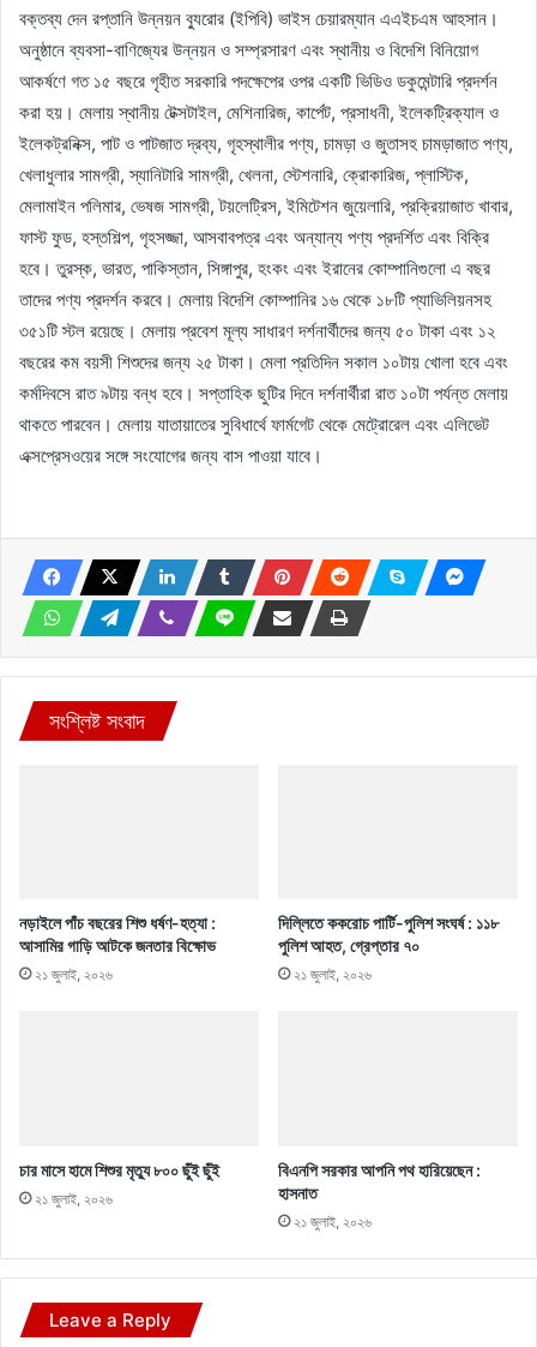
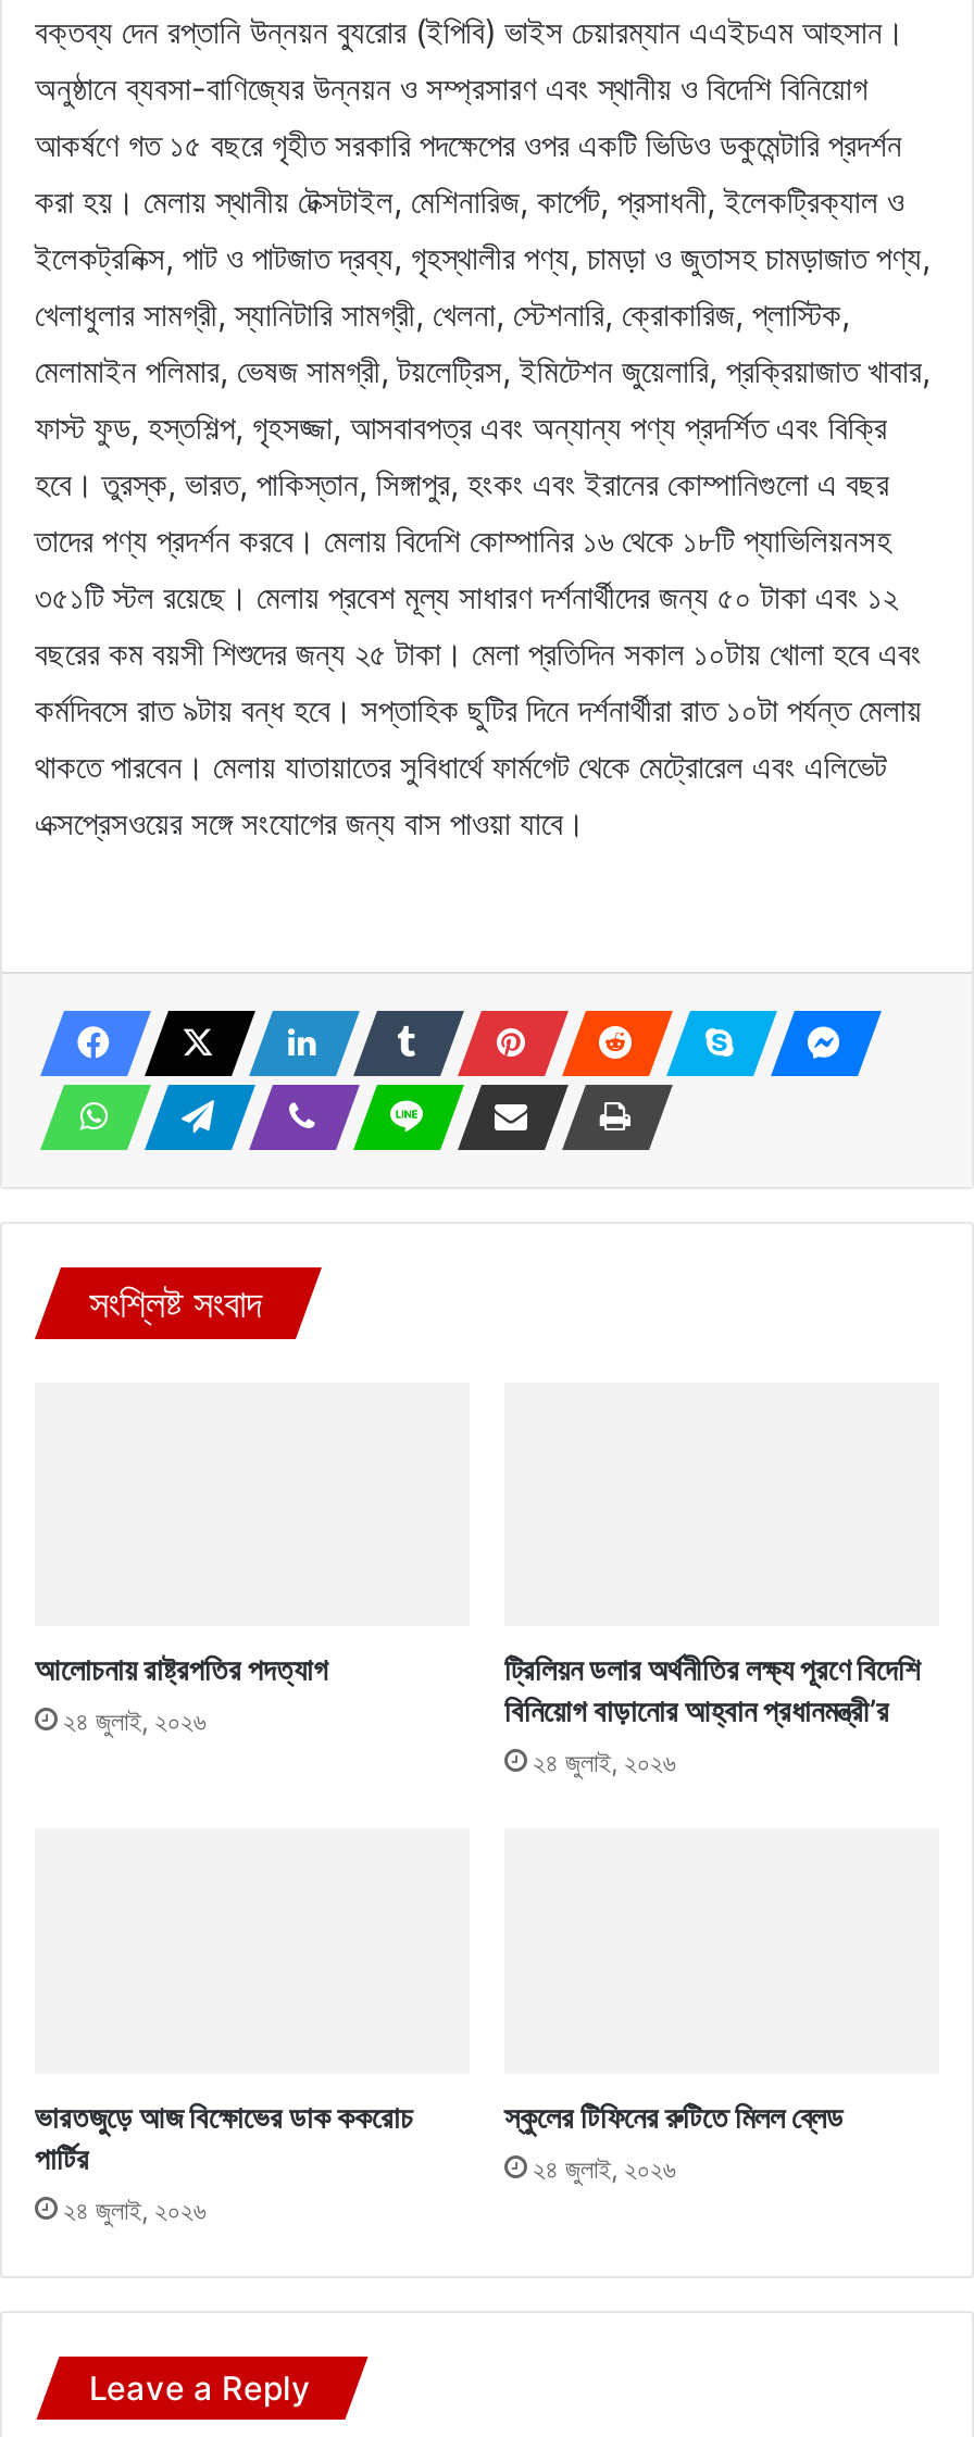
[19,913,216,956] নড়াইলে পাঁচ বছরের শিশু ধর্ষণ-হত্যা : | আসামির গাড়ি আটকে জনতার বিক্ষোভ -> [35,1651,328,1688] আলোচনায় রাষ্ট্রপতির পদত্যাগ
[278,913,499,956] দিল্লিতে ককরোচ পার্টি-পুলিশ সংঘর্ষ : ১১৮ | পুলিশ আহত, গ্রেপ্তার ৭০ -> [504,1651,920,1729] ট্রিলিয়ন ডলার অর্থনীতির লক্ষ্য পূরণে বিদেশি | বিনিয়োগ বাড়ানোর আহ্বান প্রধানমন্ত্রী’র
[35,966,113,984] ২১ জুলাই, ২০২৬ -> [63,1705,207,1738] ২৪ জুলাই, ২০২৬
[294,966,372,984] ২১ জুলাই, ২০২৬ -> [533,1747,676,1779] ২৪ জুলাই, ২০২৬
[19,1160,219,1180] চার মাসে হামে শিশুর মৃত্যু ৮০০ ছুঁই ছুঁই -> [35,2098,413,2177] ভারতজুড়ে আজ বিক্ষোভের ডাক ককরোচ | পার্টির
[278,1160,481,1203] বিএনপি সরকার আপনি পথ হারিয়েছেন : | হাসনাত -> [504,2098,844,2135] স্কুলের টিফিনের রুটিতে মিলল ব্লেড
[35,1190,113,1208] ২১ জুলাই, ২০২৬ -> [63,2194,207,2227] ২৪ জুলাই, ২০২৬
[294,1213,372,1231] ২১ জুলাই, ২০২৬ -> [533,2153,676,2185] ২৪ জুলাই, ২০২৬

